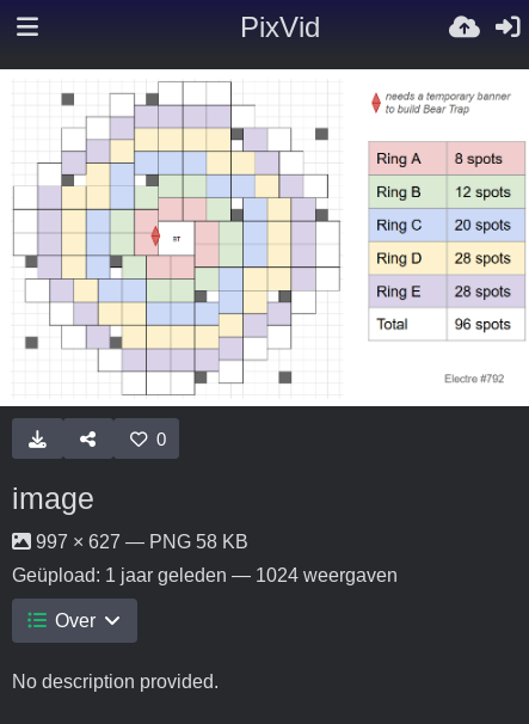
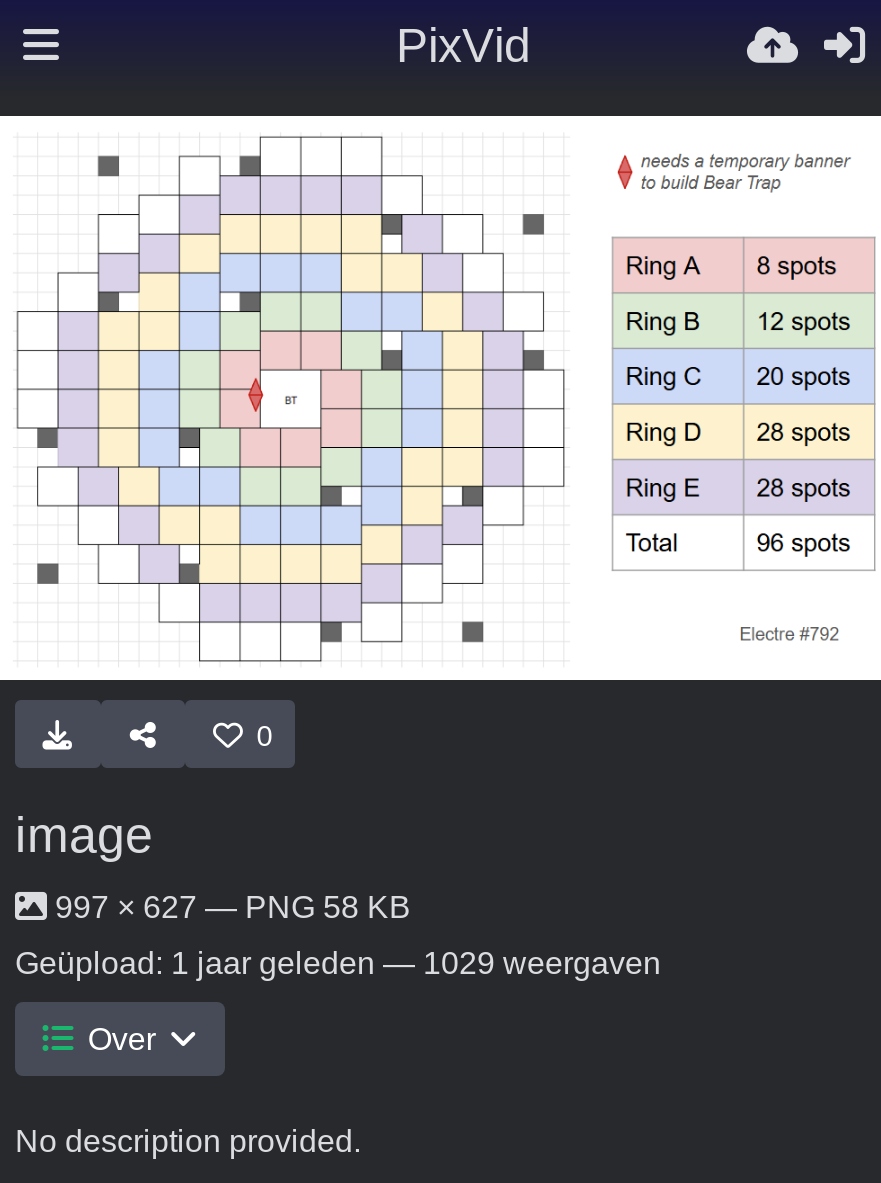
[12,565,398,585] Geüpload: 1 jaar geleden — 1024 weergaven -> [15,945,661,979] Geüpload: 1 jaar geleden — 1029 weergaven

